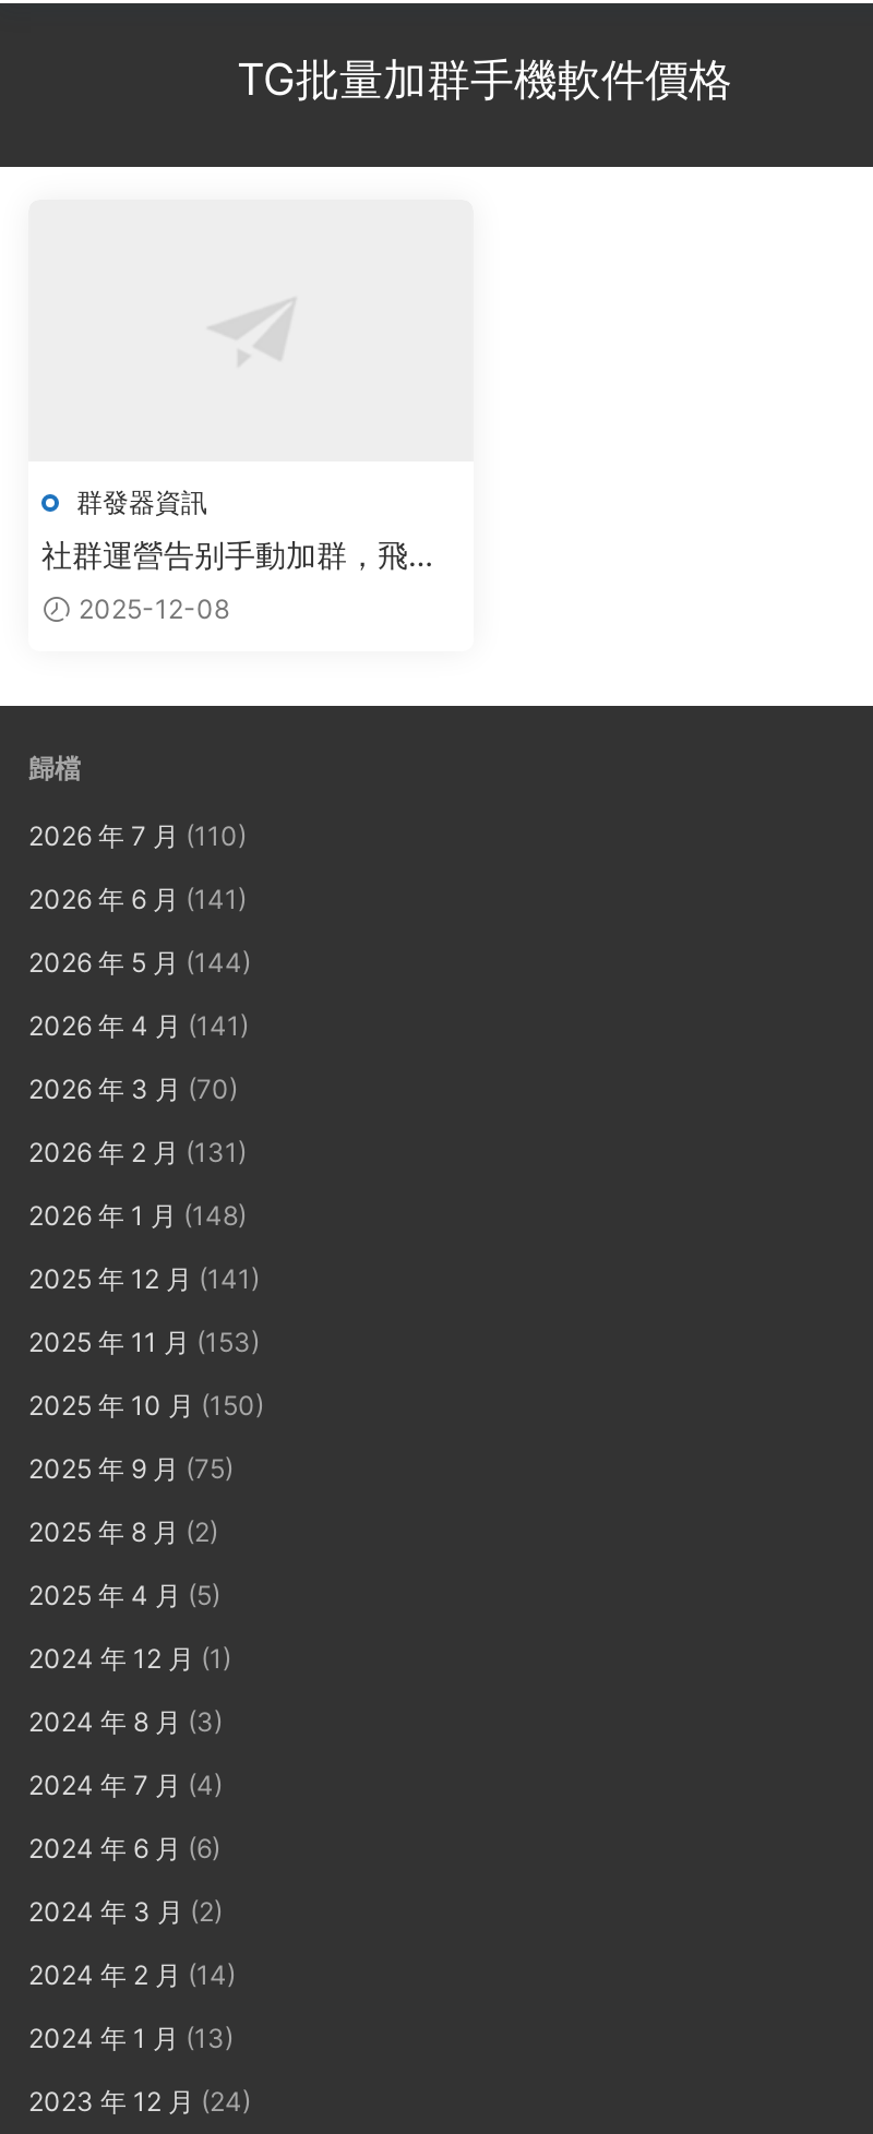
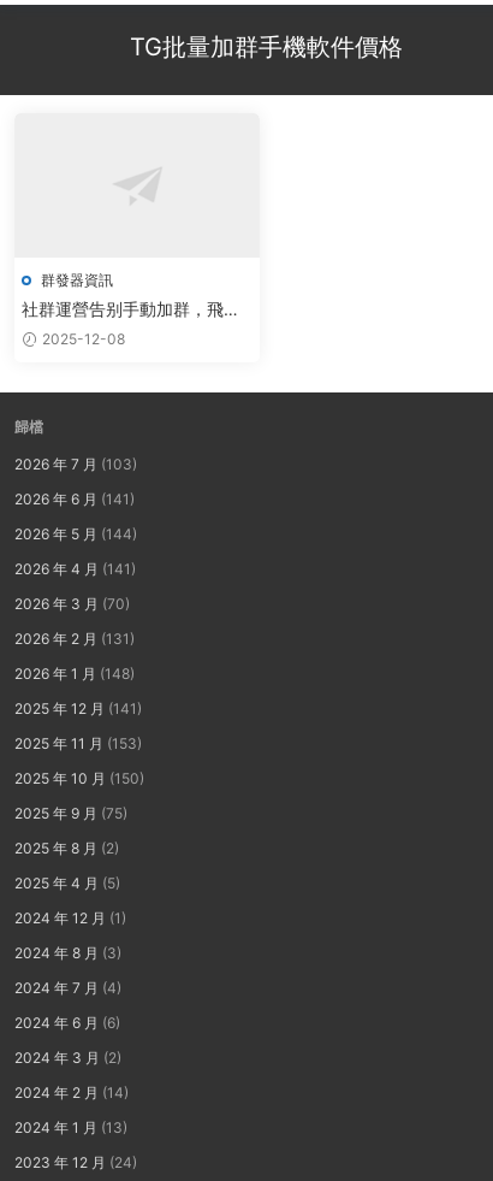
[28,819,247,852] 2026 年 7 月(110) -> [14,455,137,473] 2026 年 7 月(103)

